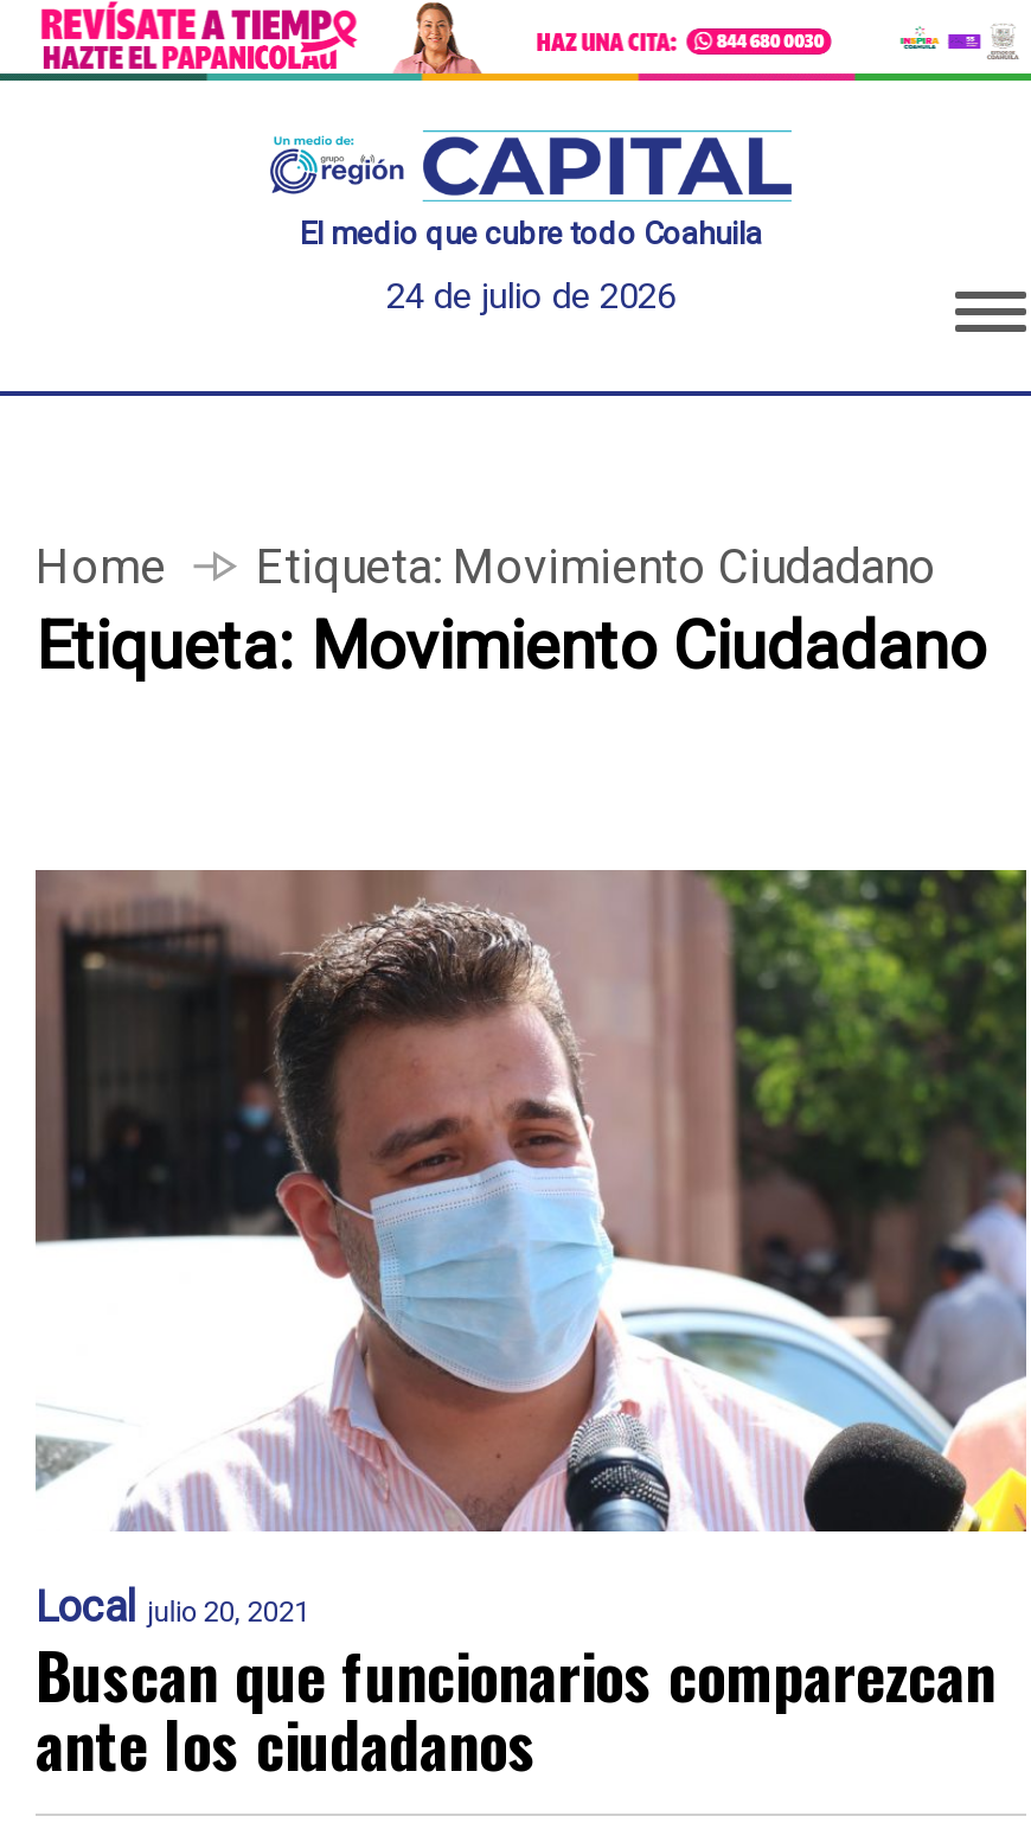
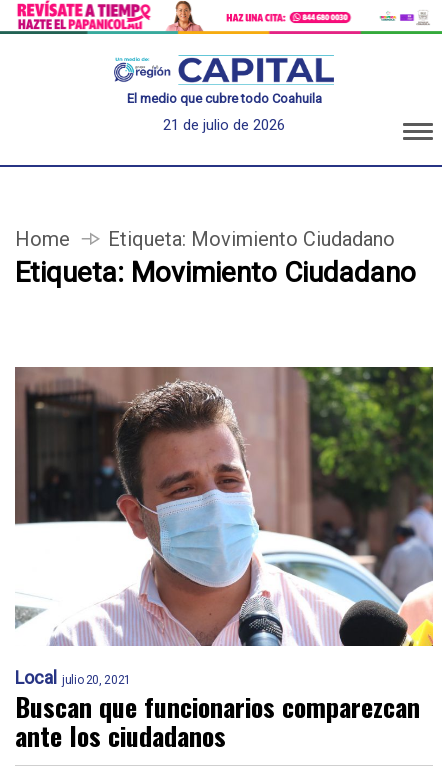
[386,275,675,318] 24 de julio de 2026 -> [163,116,285,134] 21 de julio de 2026

